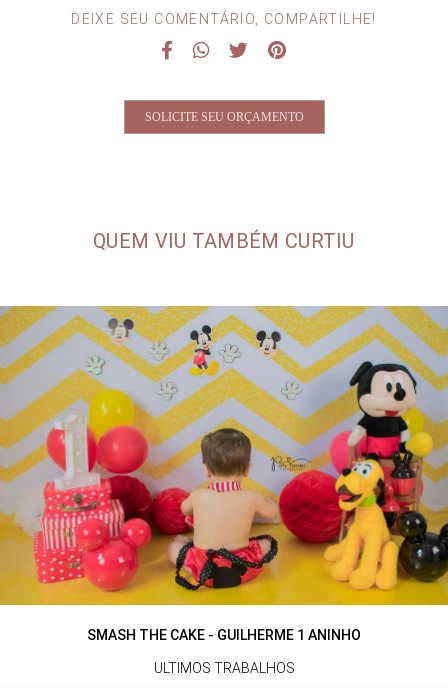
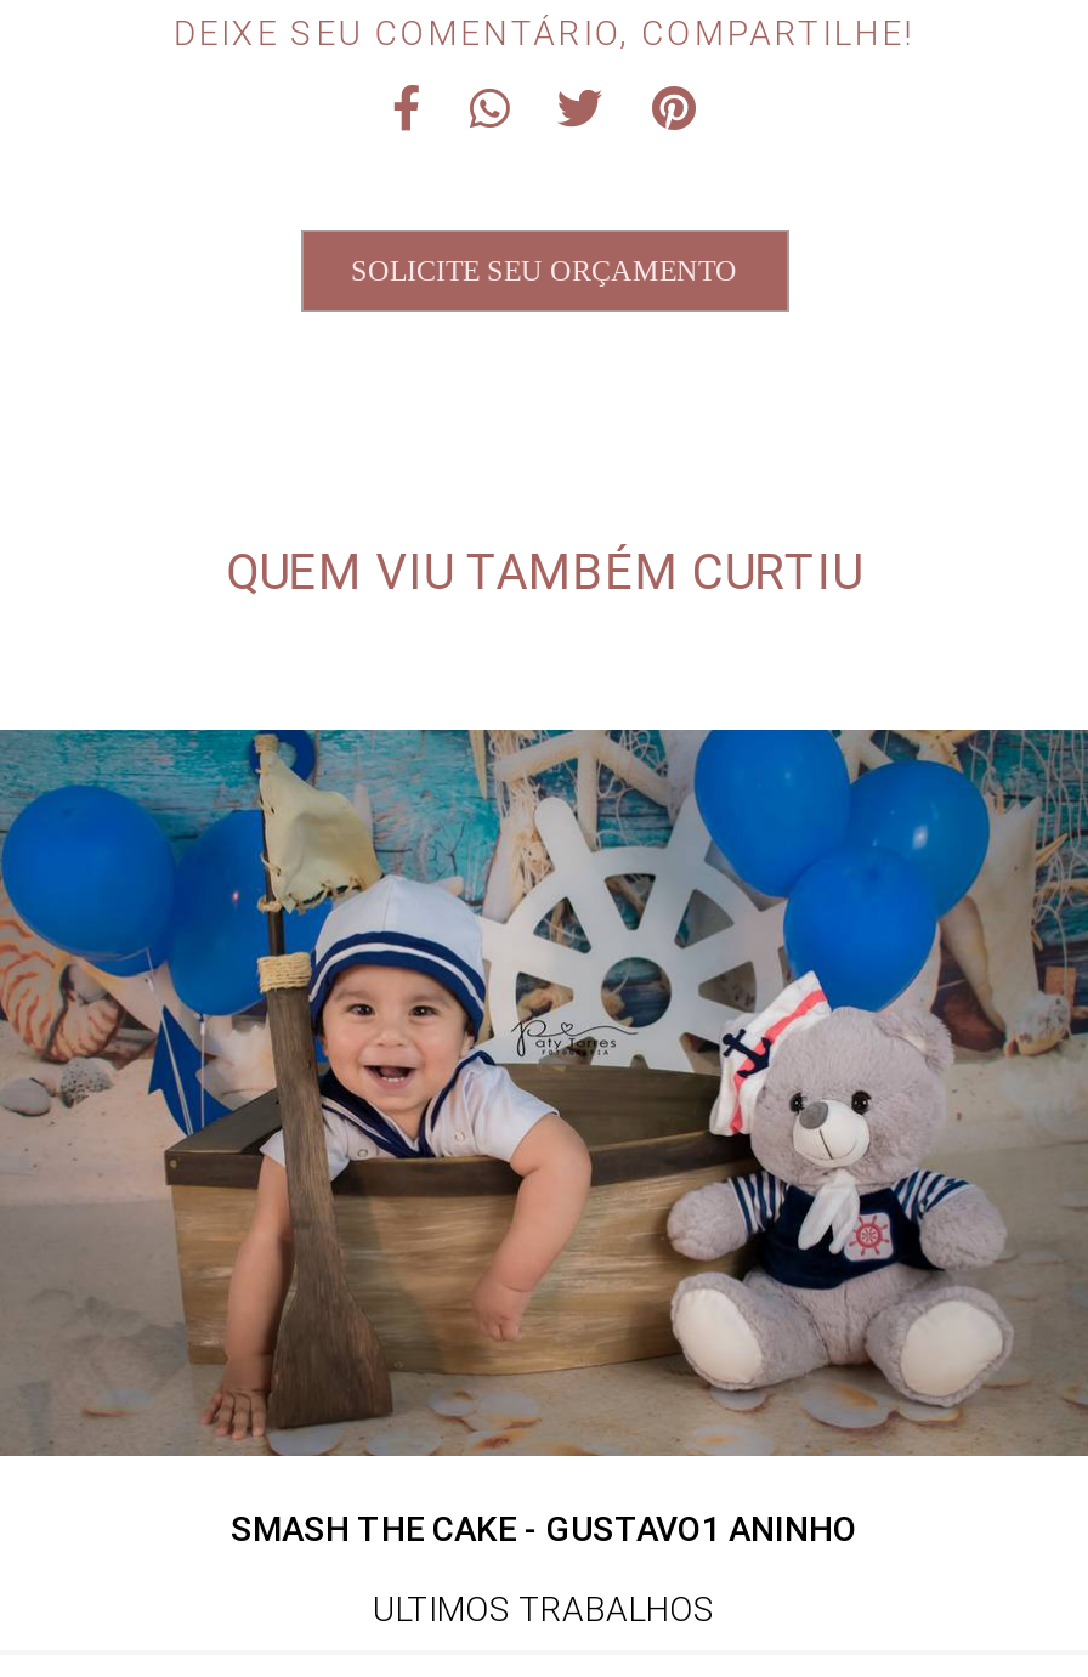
[3,305,445,643] [image] | SMASH THE CAKE - GUILHERME 1 ANINHO -> [7,727,1081,1548] [image] | SMASH THE CAKE - GUSTAVO1 ANINHO

